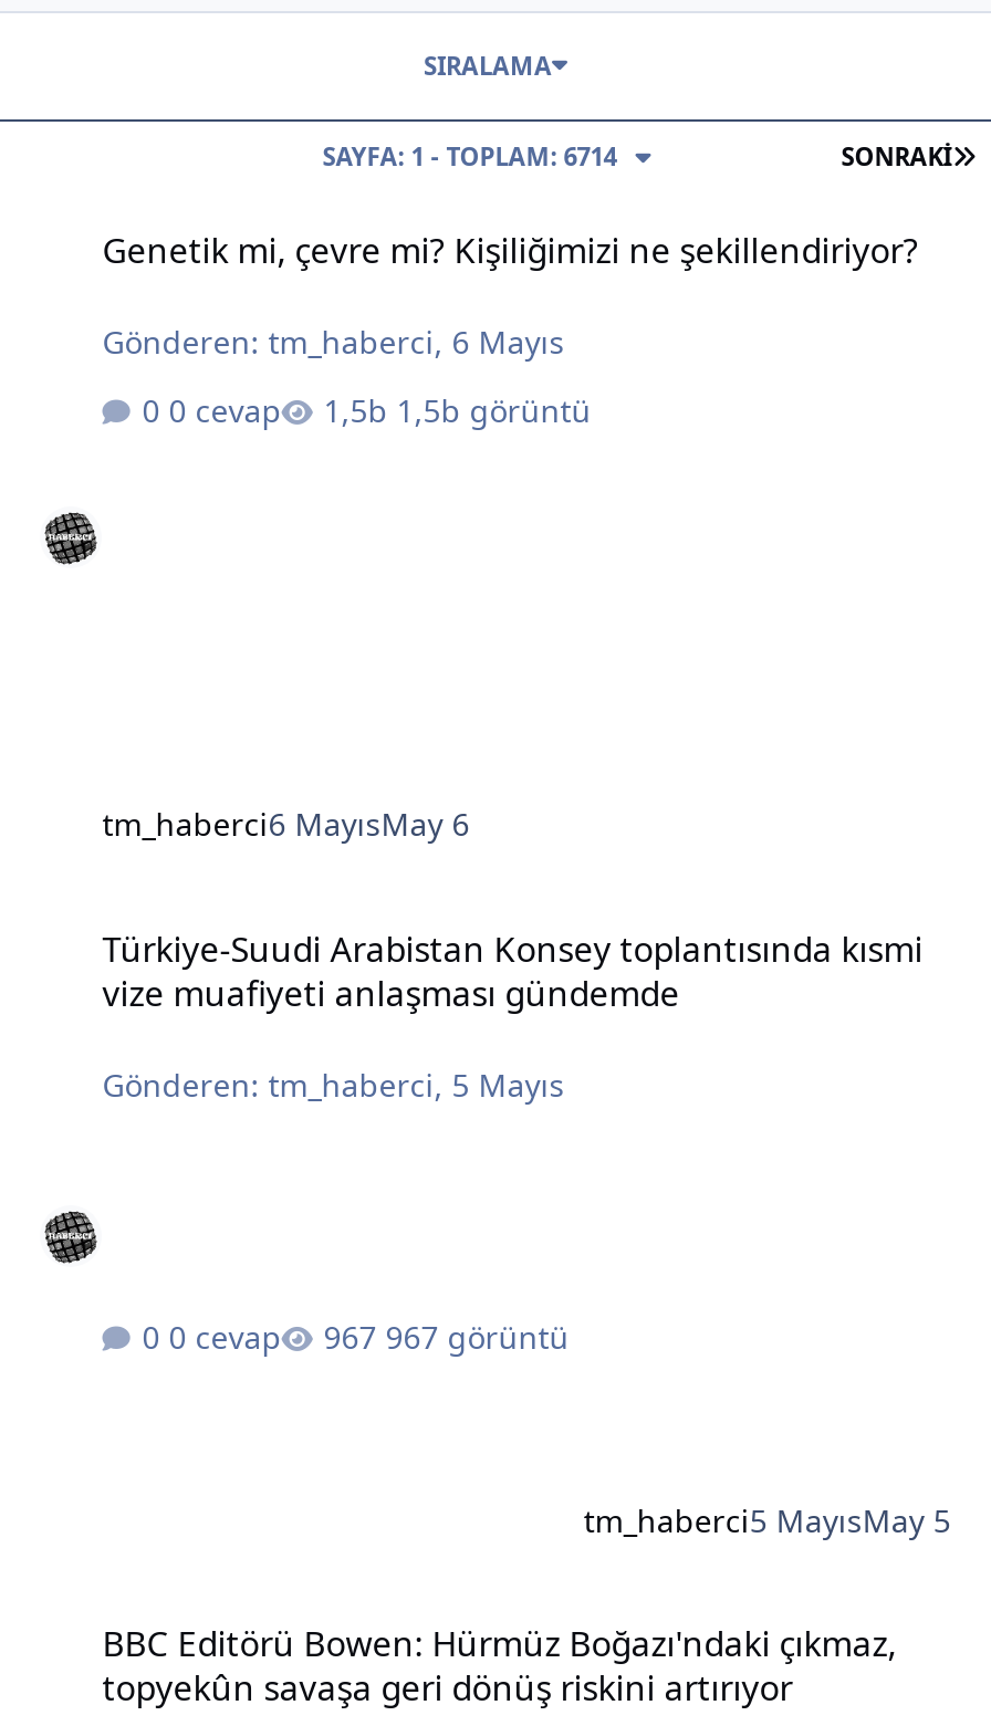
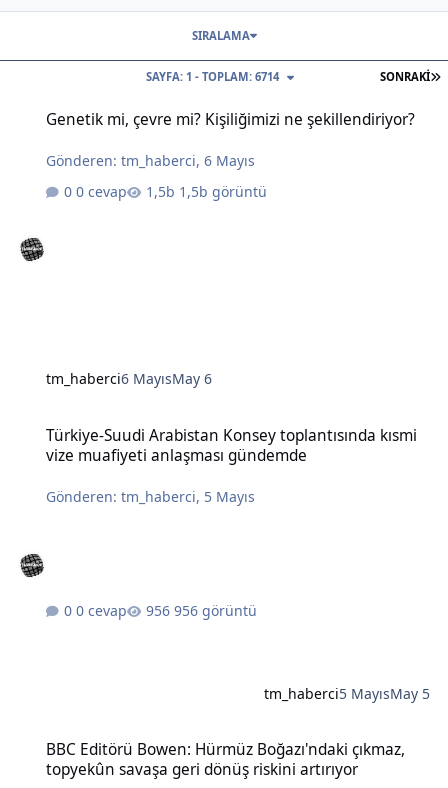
[385,1316,569,1358] 967 görüntü -> [174,601,257,620] 956 görüntü

